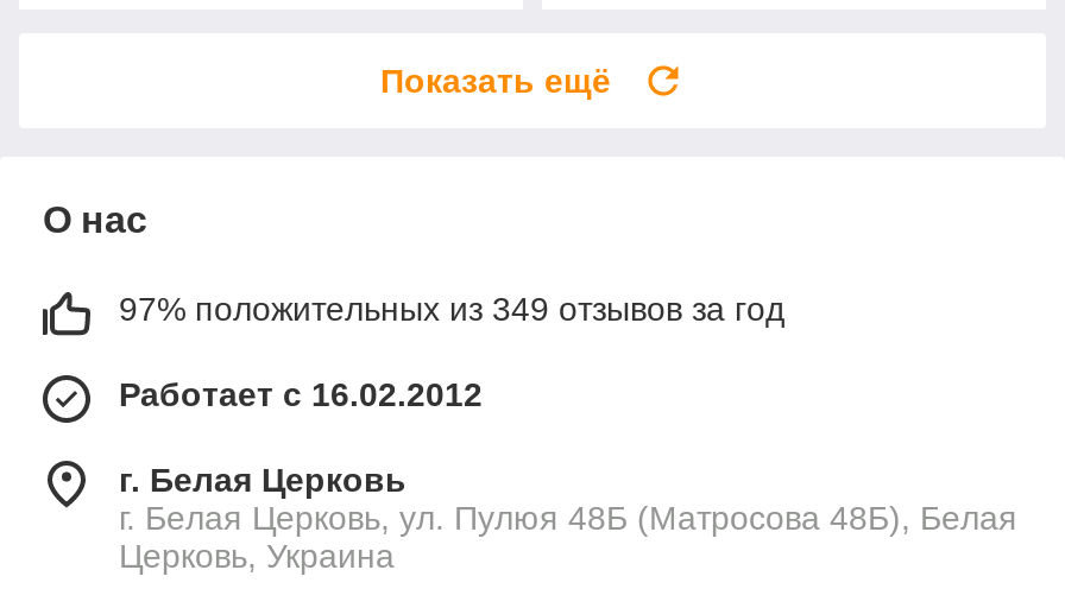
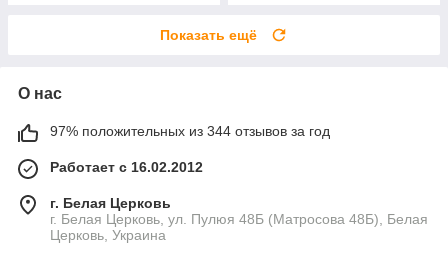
[119,289,784,327] 97% положительных из 349 отзывов за год -> [50,123,330,139] 97% положительных из 344 отзывов за год

